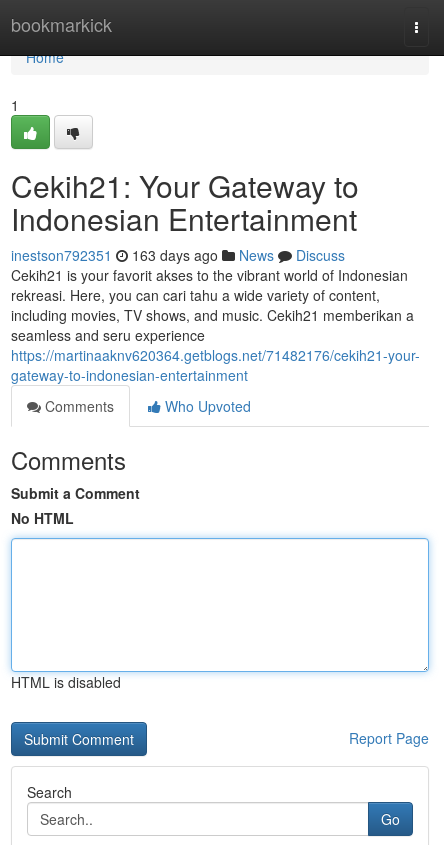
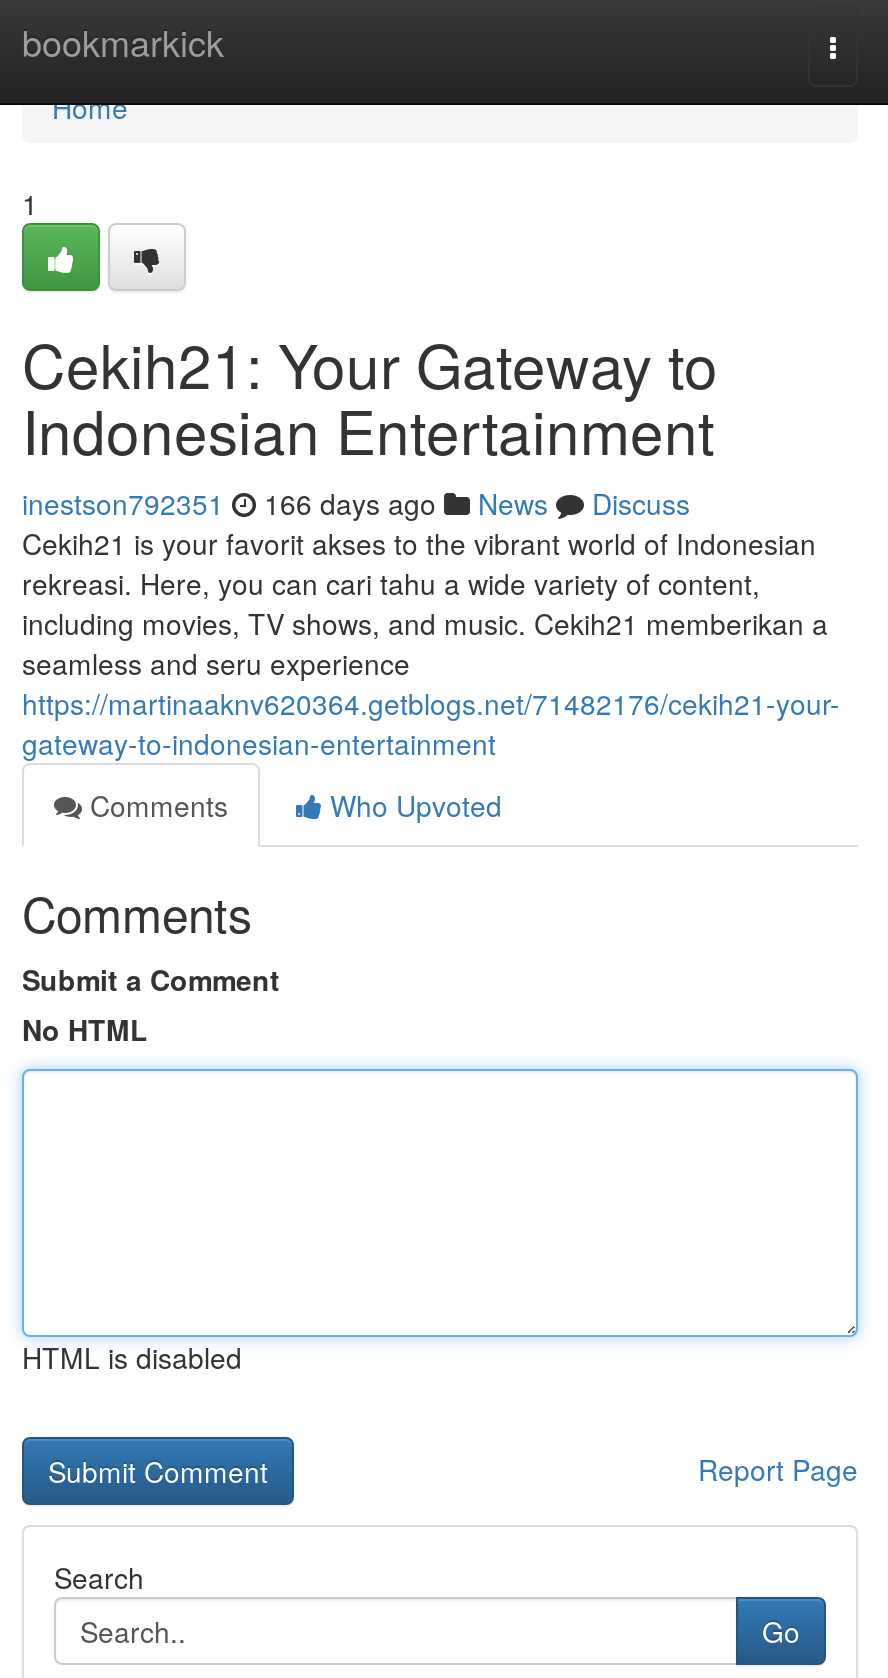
[11,245,345,265] inestson792351 163 days ago News Discuss -> [22,483,690,523] inestson792351 166 days ago News Discuss

